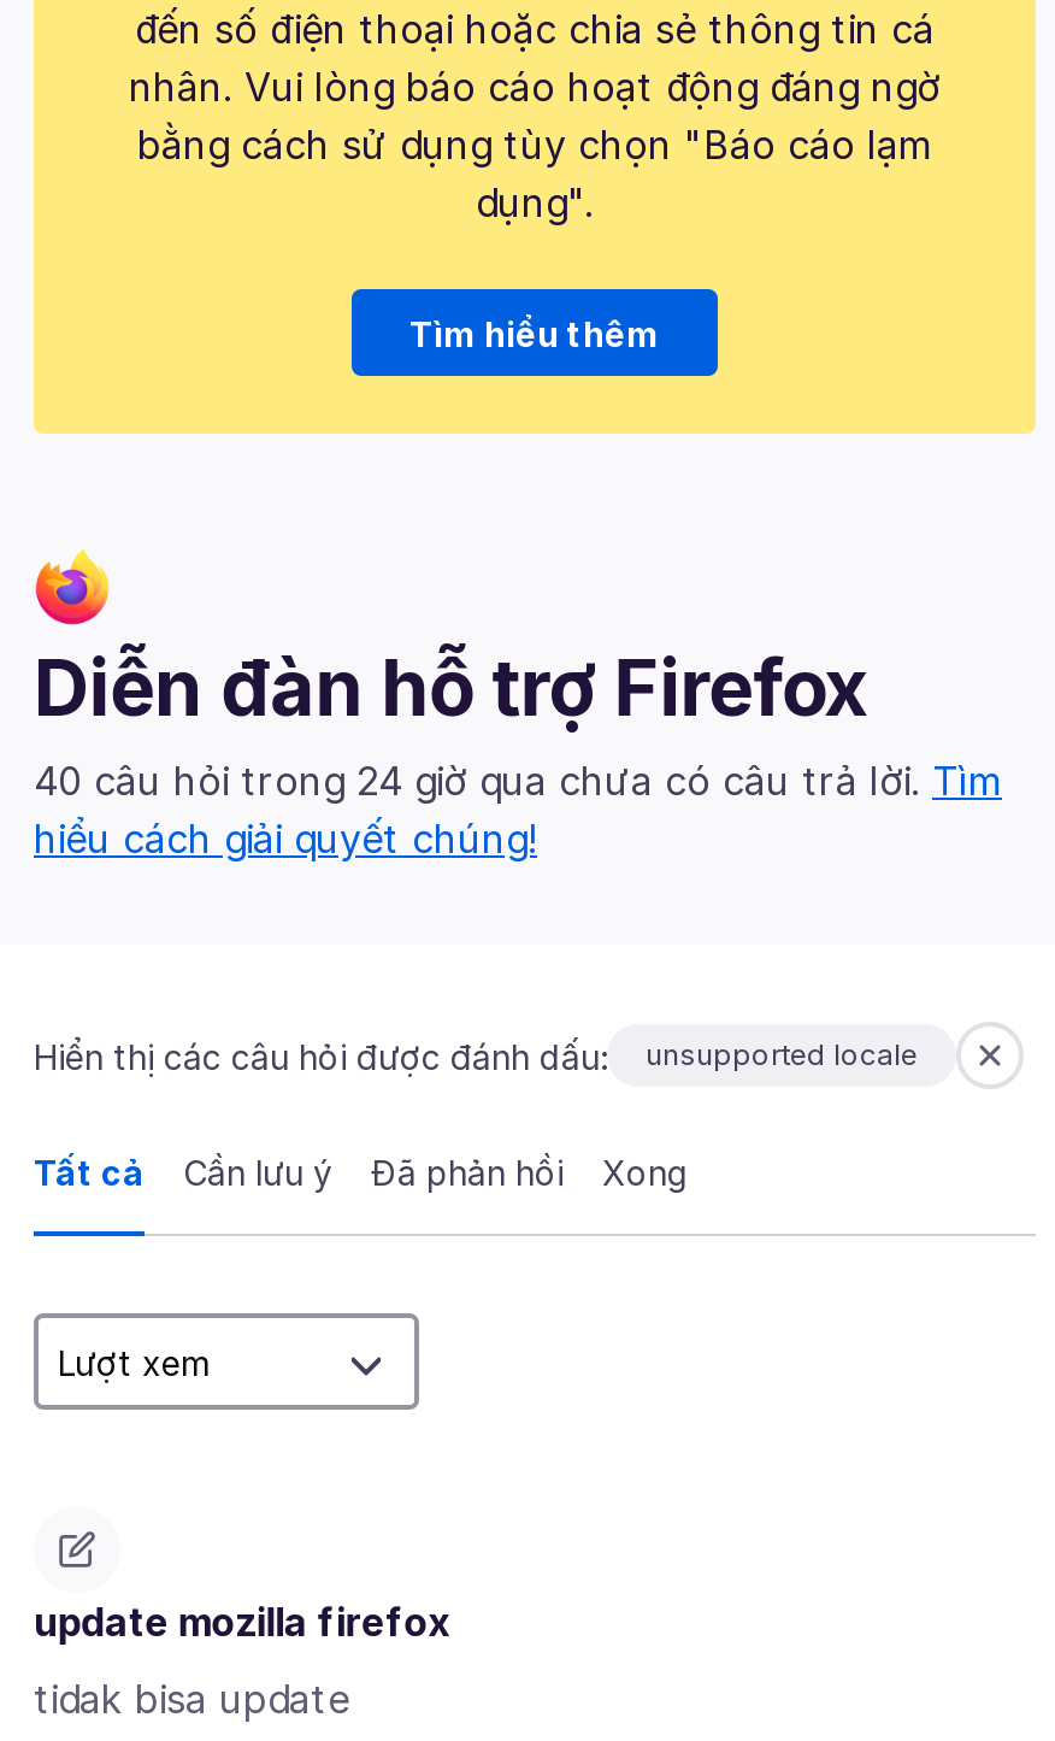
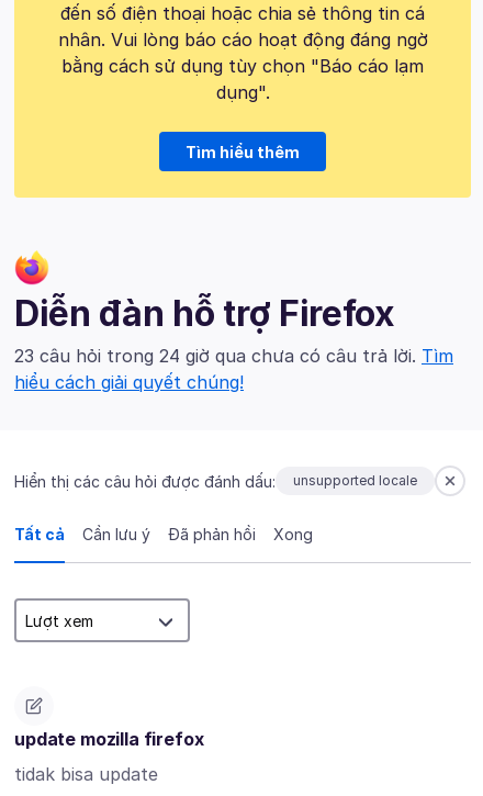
[34,758,1002,806] 40 câu hỏi trong 24 giờ qua chưa có câu trả lời. Tìm -> [14,345,453,367] 23 câu hỏi trong 24 giờ qua chưa có câu trả lời. Tìm

